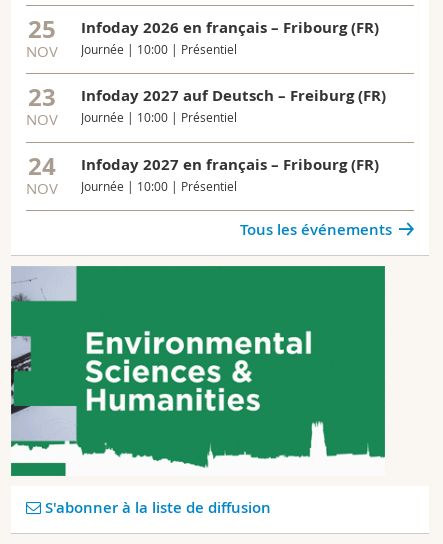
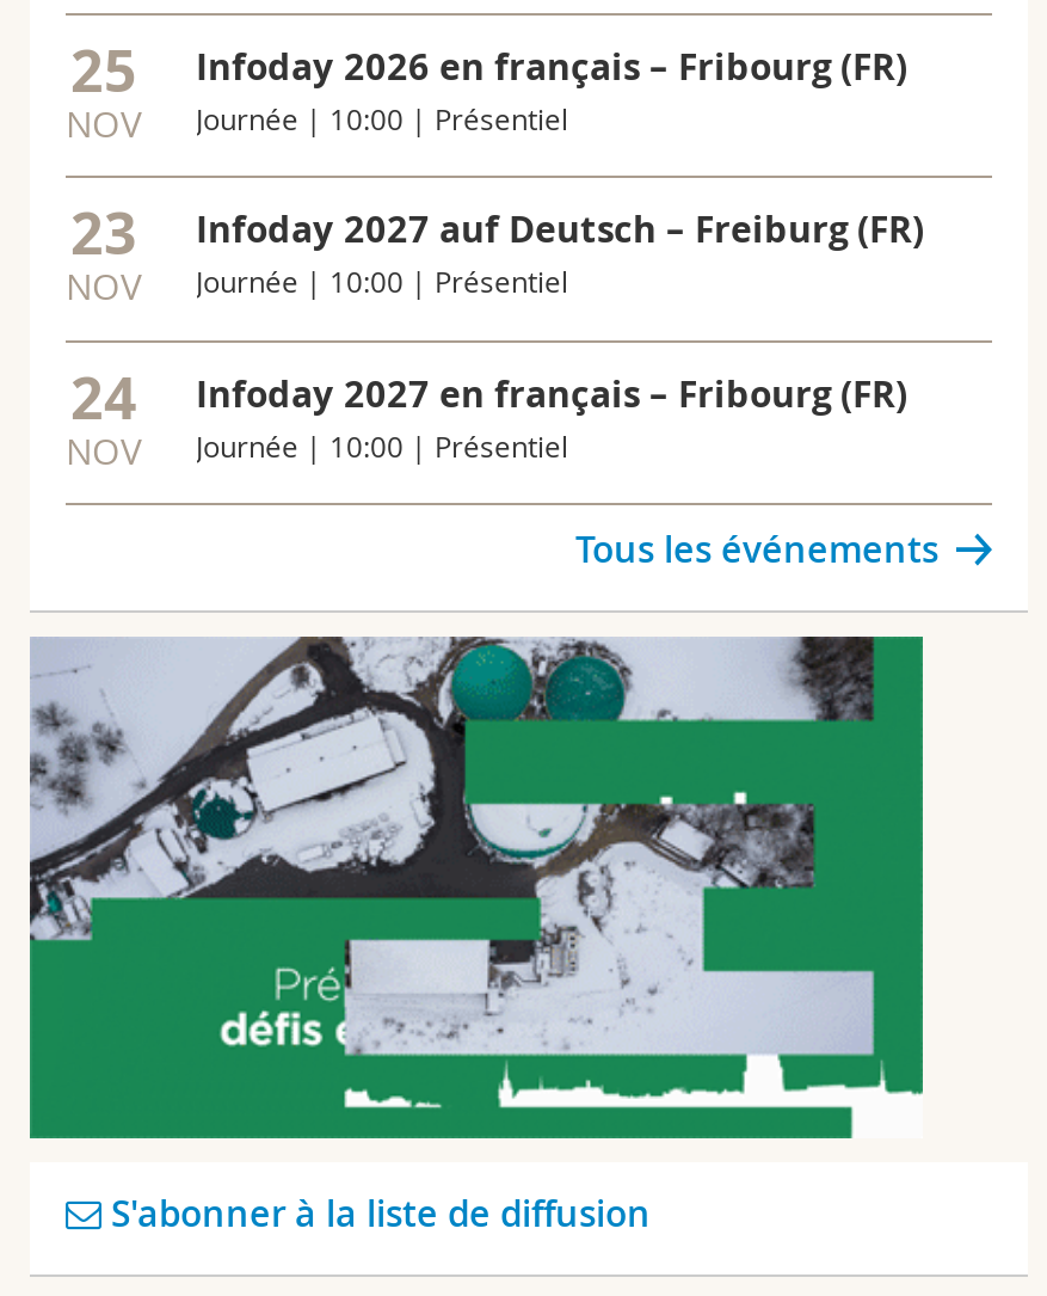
[10,265,364,476] [image] -> [27,634,875,1141] [image]

